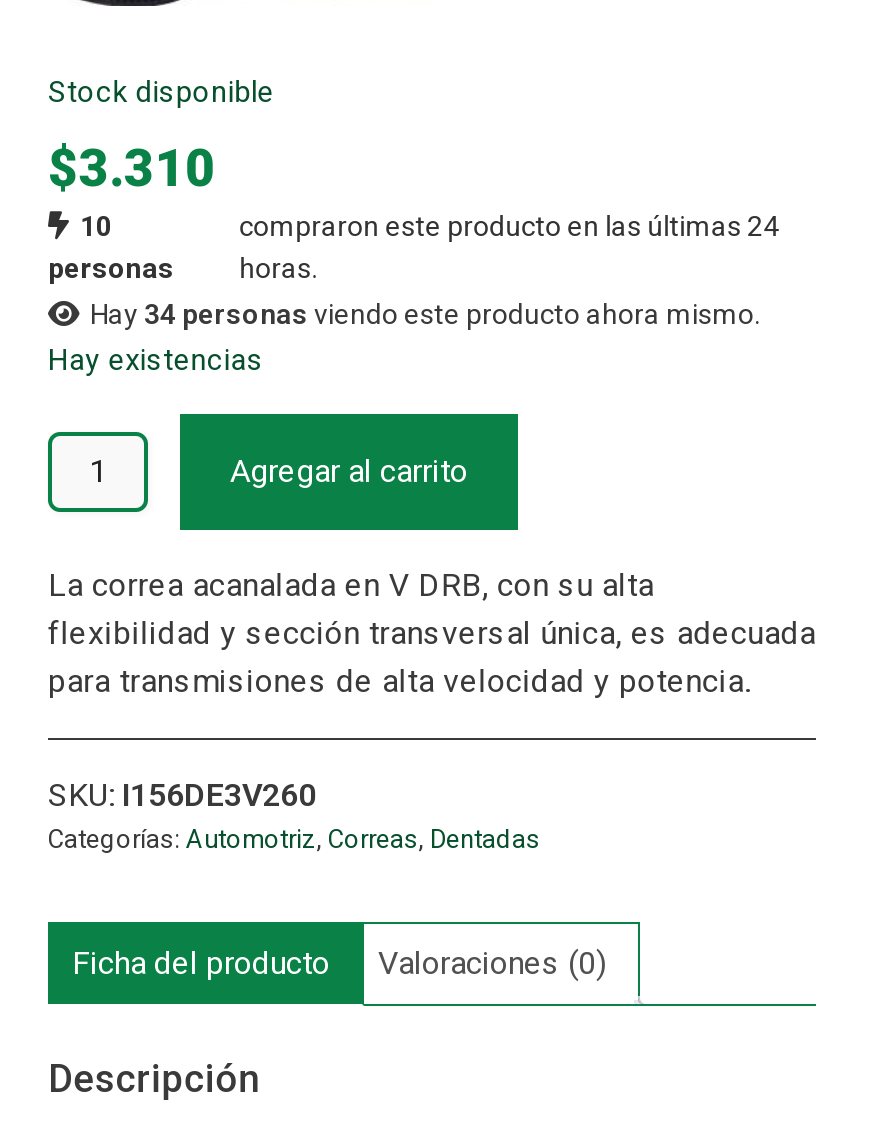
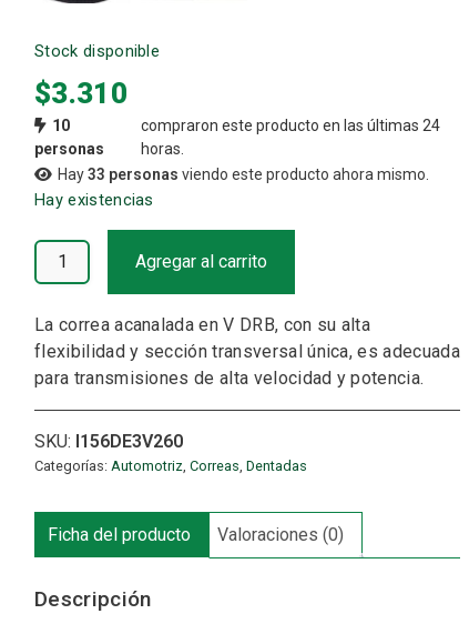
[90,298,760,330] Hay 34 personas viendo este producto ahora mismo. -> [58,165,429,183] Hay 33 personas viendo este producto ahora mismo.

